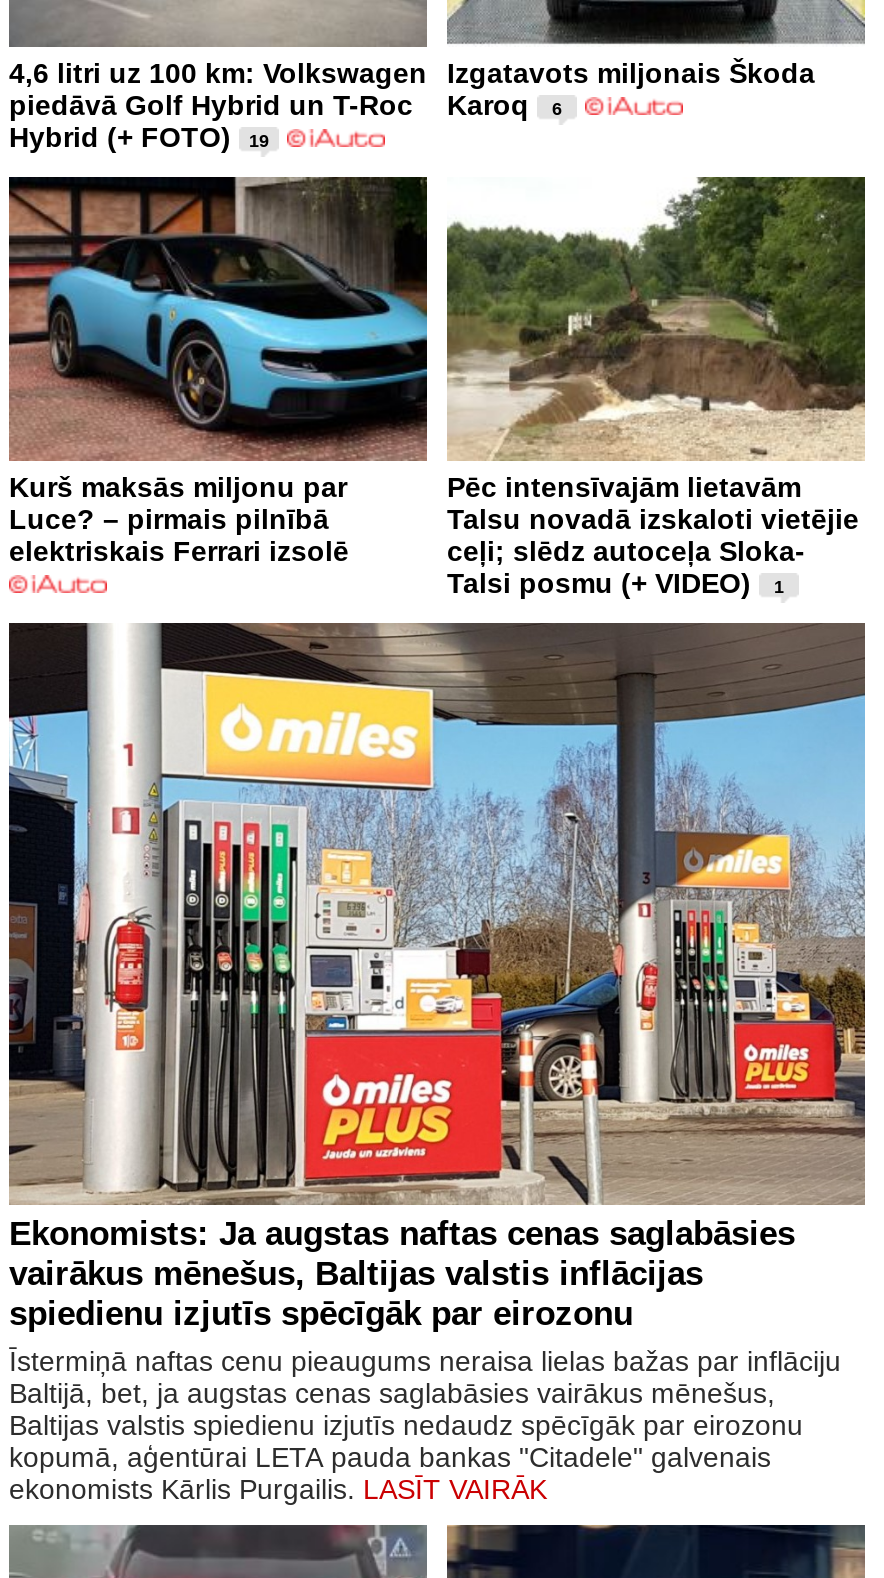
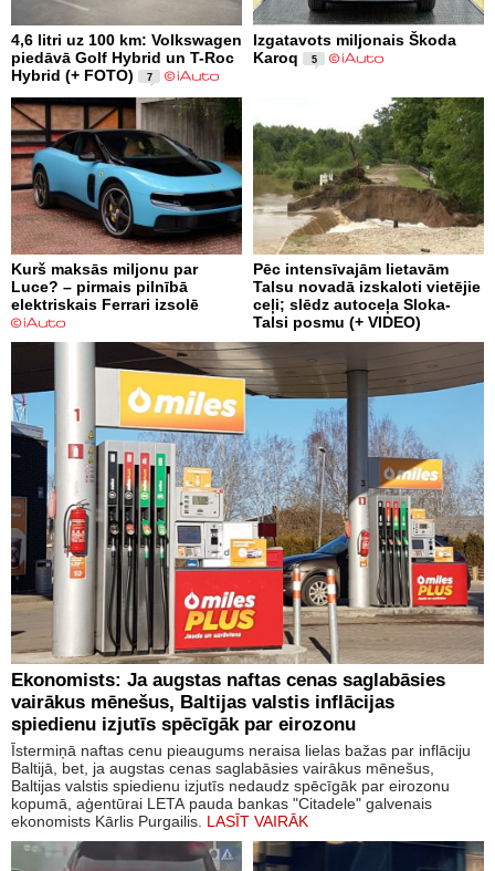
[9,88,562,120] piedāvā Golf Hybrid un T-Roc Karoq 6 -> [11,49,317,67] piedāvā Golf Hybrid un T-Roc Karoq 5
[9,120,269,152] Hybrid (+ FOTO) 19 -> [11,67,152,84] Hybrid (+ FOTO) 7
[774,576,784,596] 1 -> none

